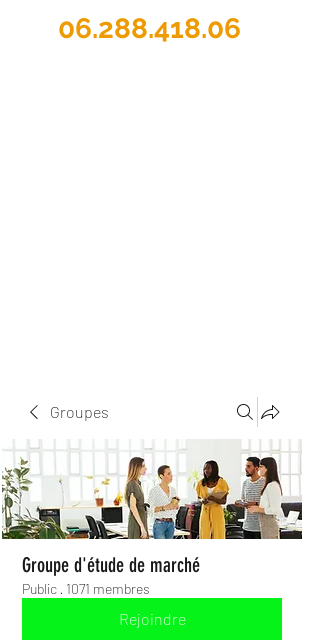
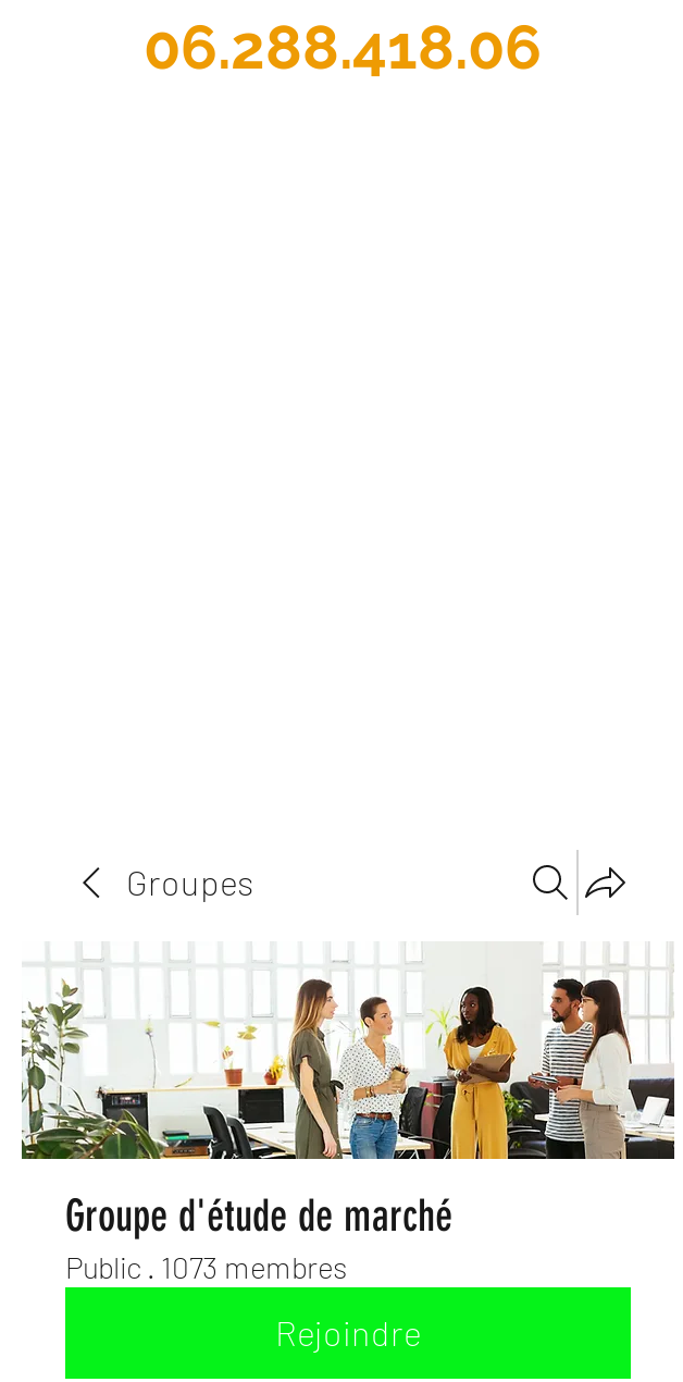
[22,580,150,597] Public 1071 membres -> [65,1248,348,1285] Public 1073 membres

